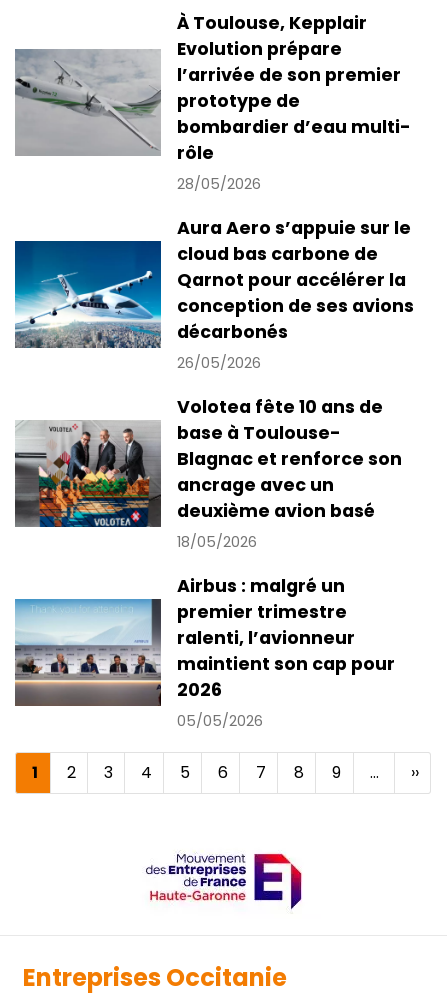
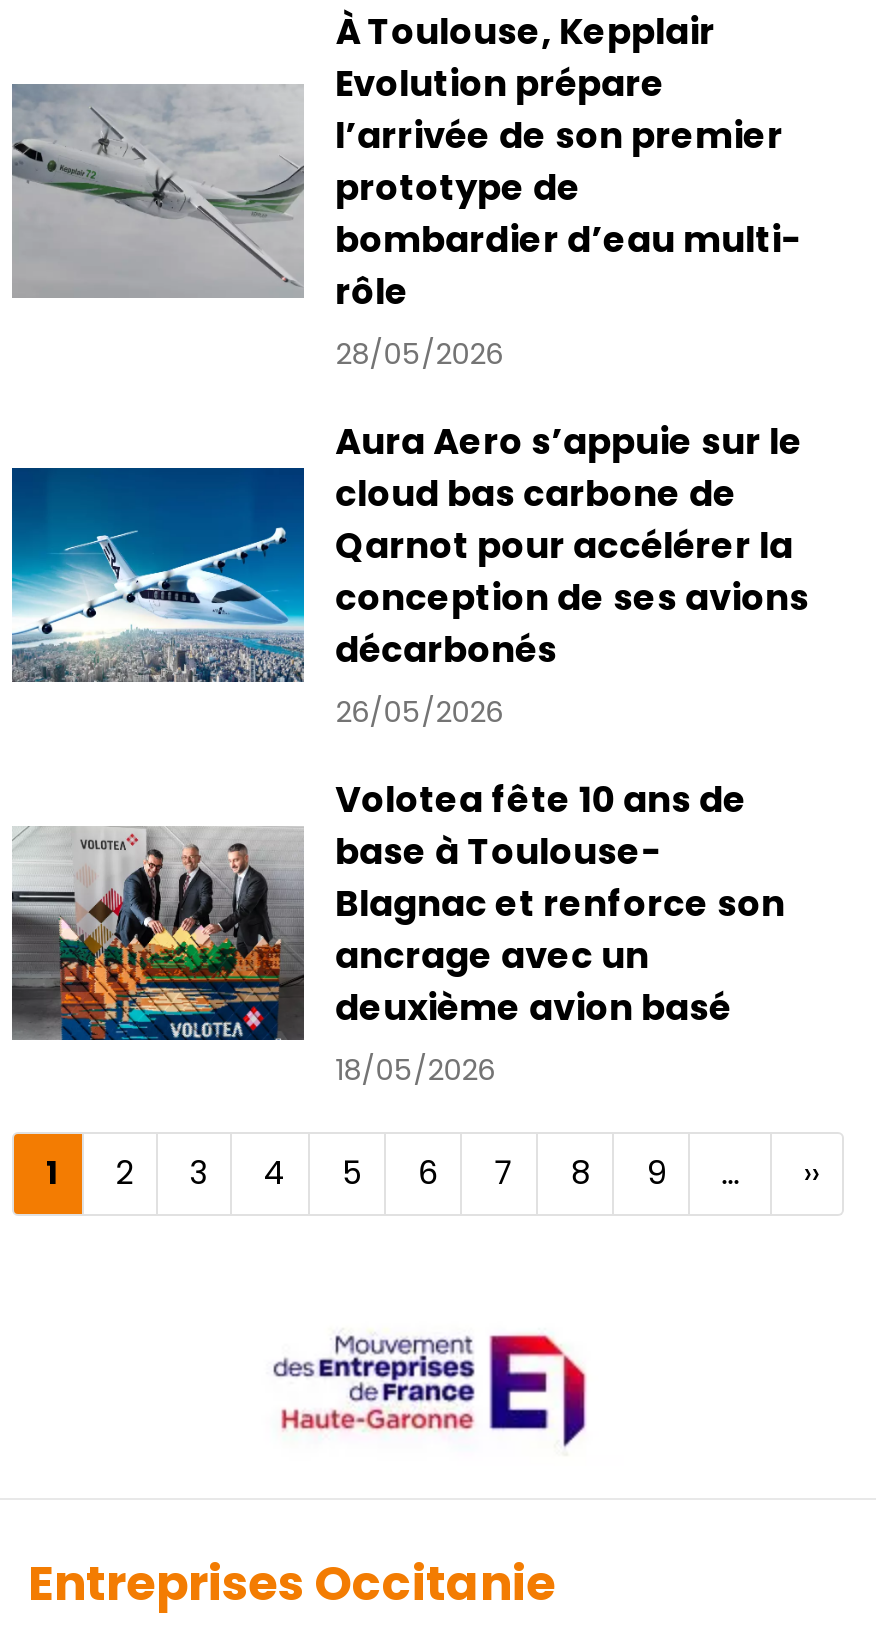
[15,574,395,731] [image] | Airbus : malgré un | premier trimestre | ralenti, l’avionneur | maintient son cap pour | 2026 | 05/05/2026 -> none

